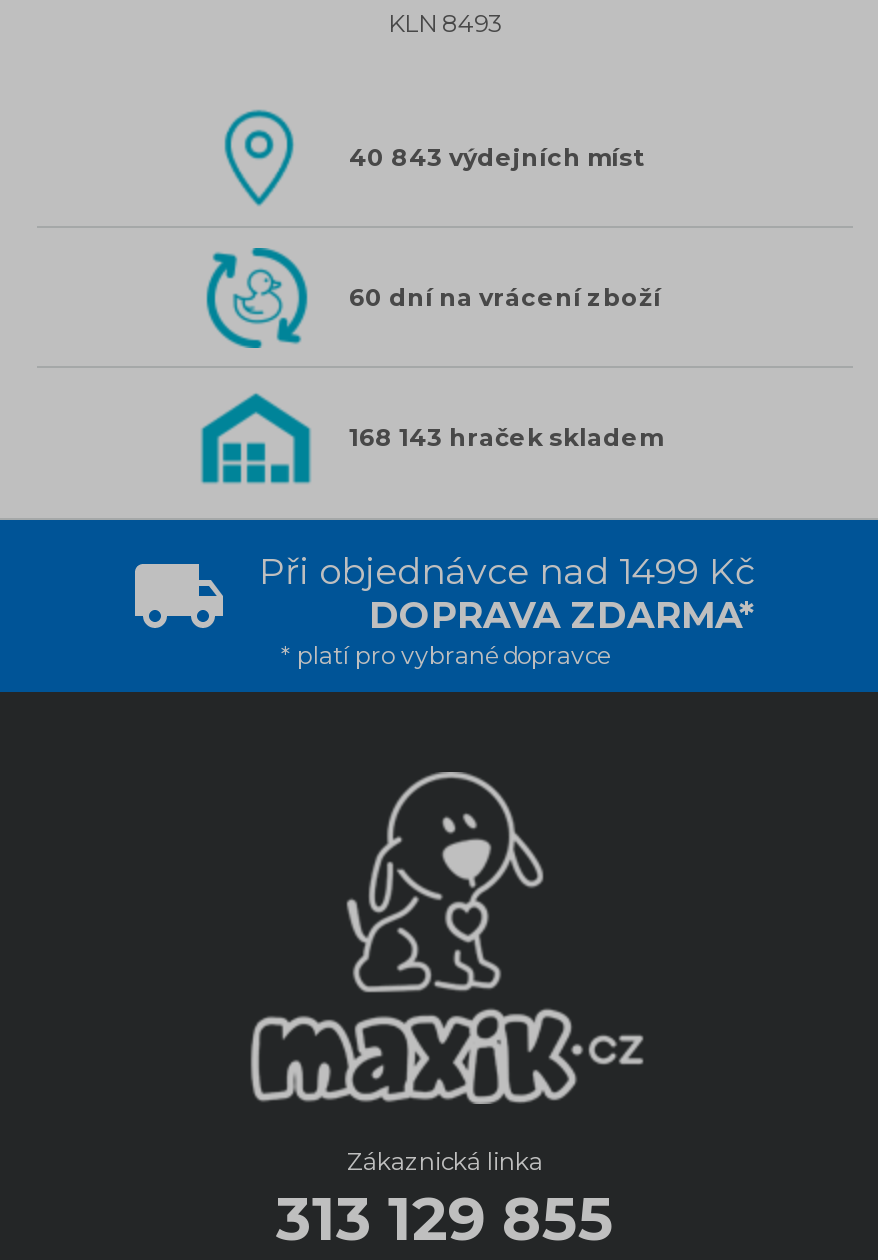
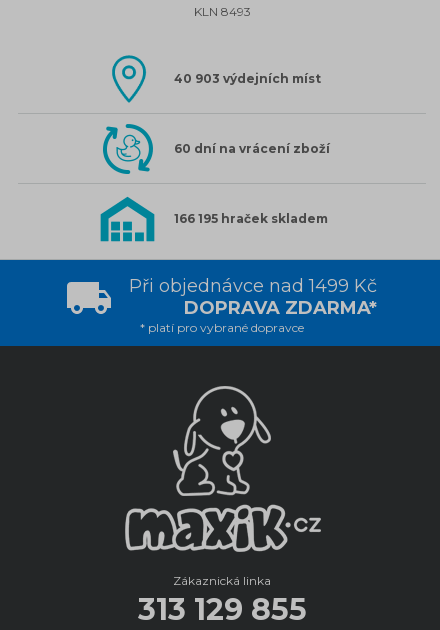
[349,142,645,172] 40 843 výdejních míst -> [174,71,321,86] 40 903 výdejních míst
[349,422,663,452] 168 143 hraček skladem -> [174,211,328,226] 166 195 hraček skladem

